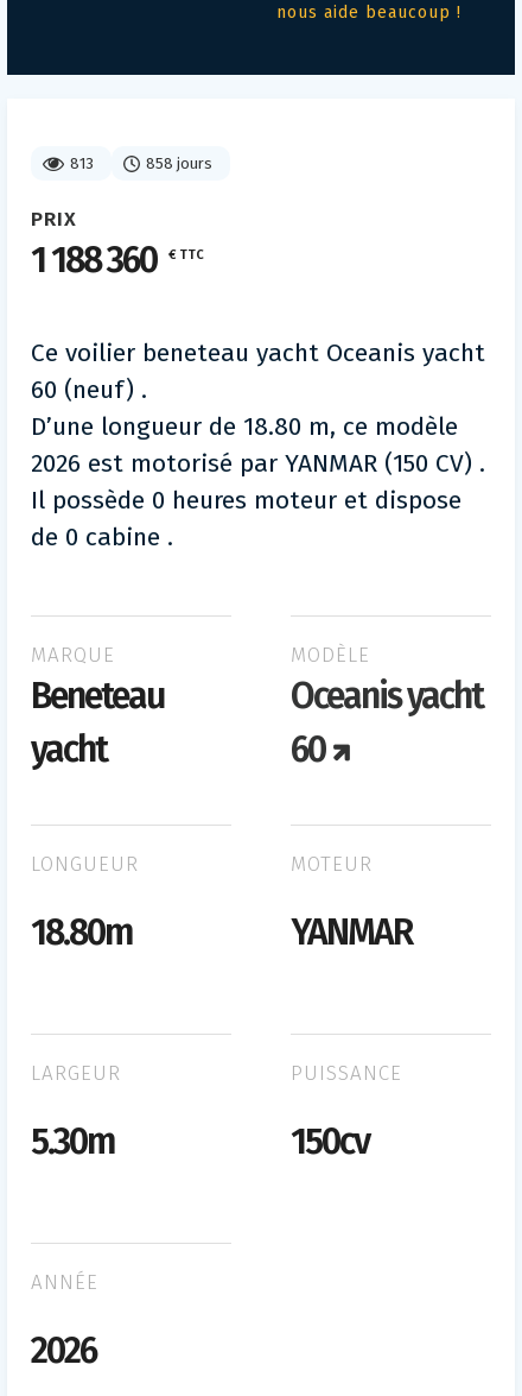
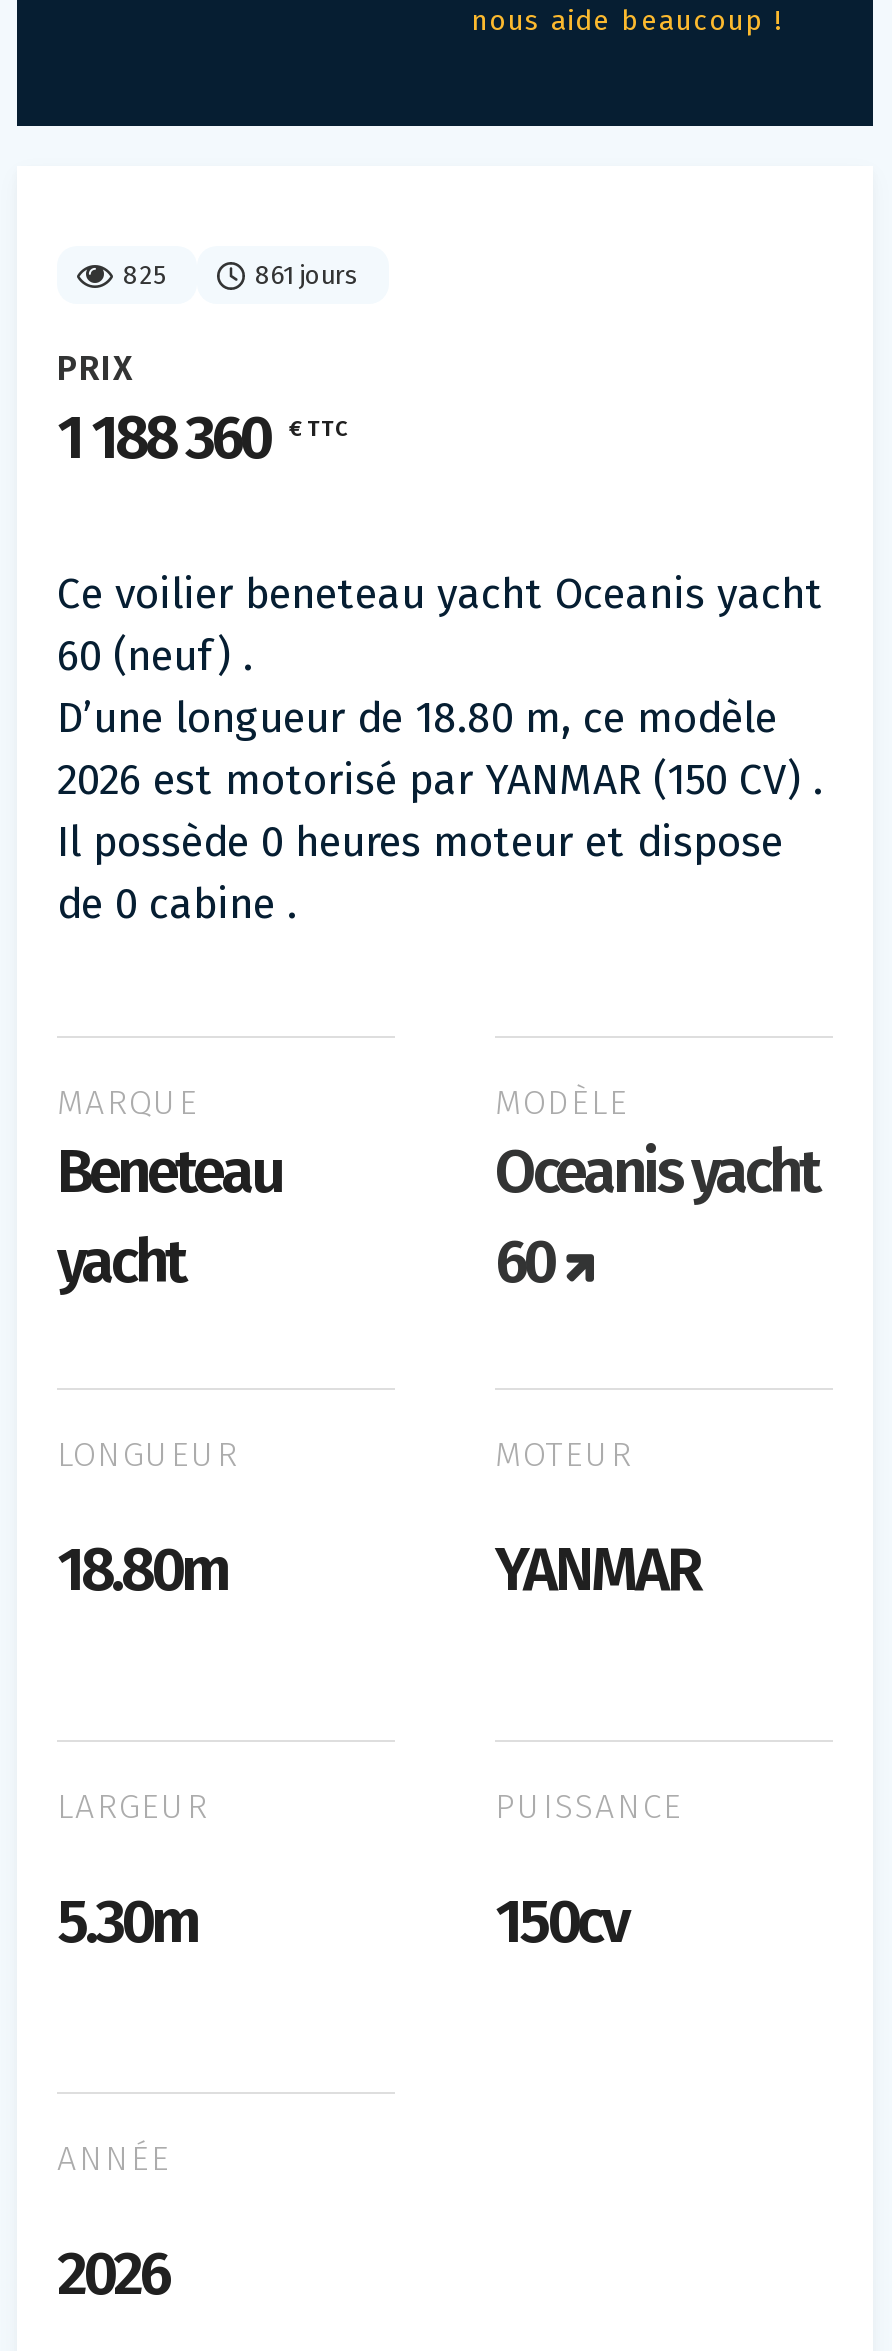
[70,154,94,172] 813 -> [123,260,167,290] 825
[146,154,212,172] 858 jours -> [255,260,359,290] 861 jours

